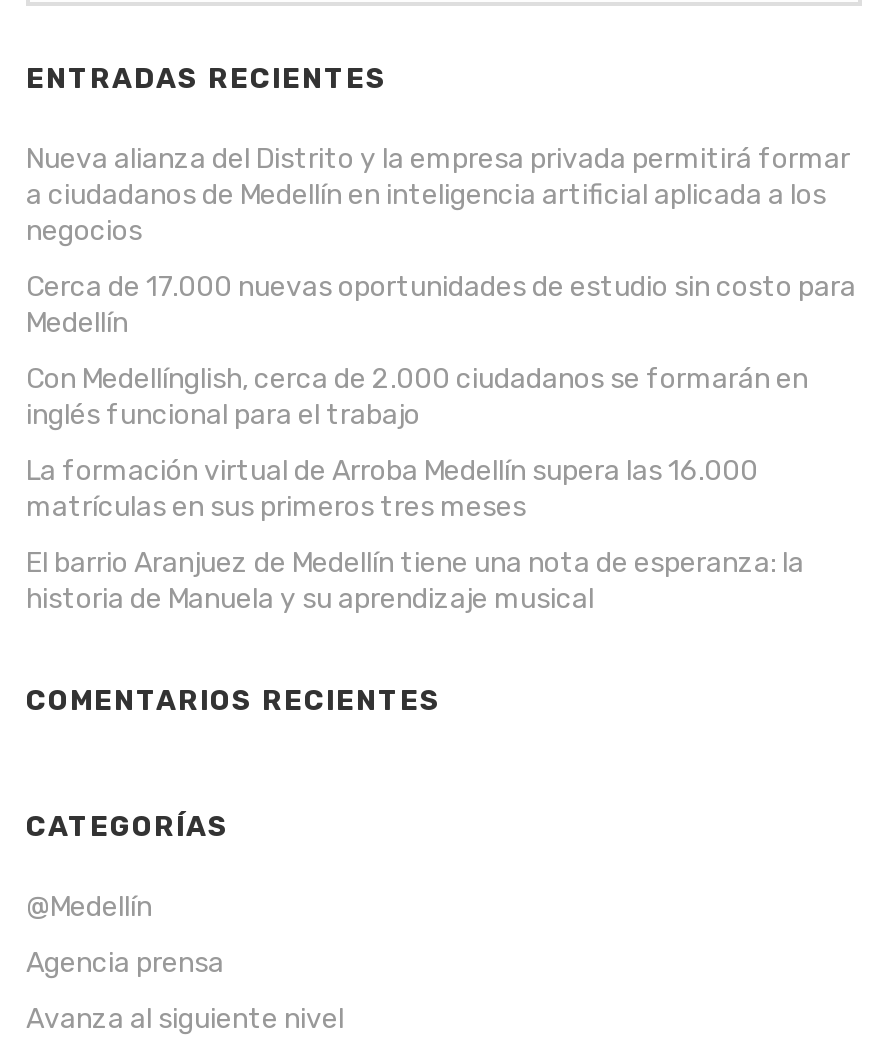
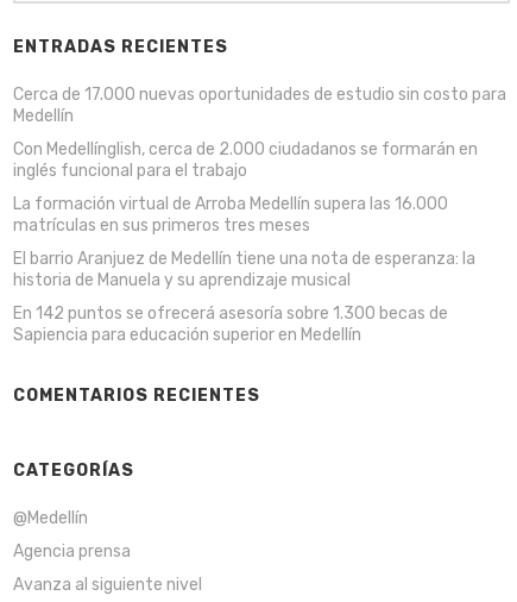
[26,141,850,247] Nueva alianza del Distrito y la empresa privada permitirá formar | a ciudadanos de Medellín en inteligencia artificial aplicada a los | negocios -> none
moved [26,269,856,615] -> [13,84,506,290]: Cerca de 17.000 nuevas oportunidades de estudio sin costo para | Medellín | Con Medellínglish, cerca de 2.000 ciudadanos se formarán en | inglés funcional para el trabajo | La formación virtual de Arroba Medellín supera las 16.000 | matrículas en sus primeros tres meses | El barrio Aranjuez de Medellín tiene una nota de esperanza: la | historia de Manuela y su aprendizaje musical
none -> [13,303,448,345] En 142 puntos se ofrecerá asesoría sobre 1.300 becas de | Sapiencia para educación superior en Medellín

